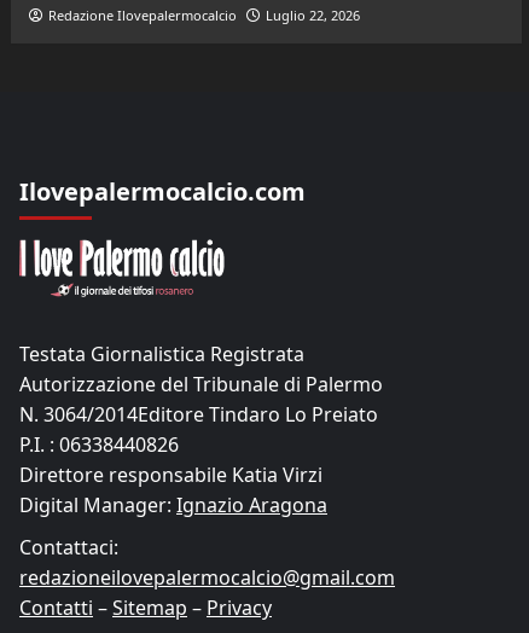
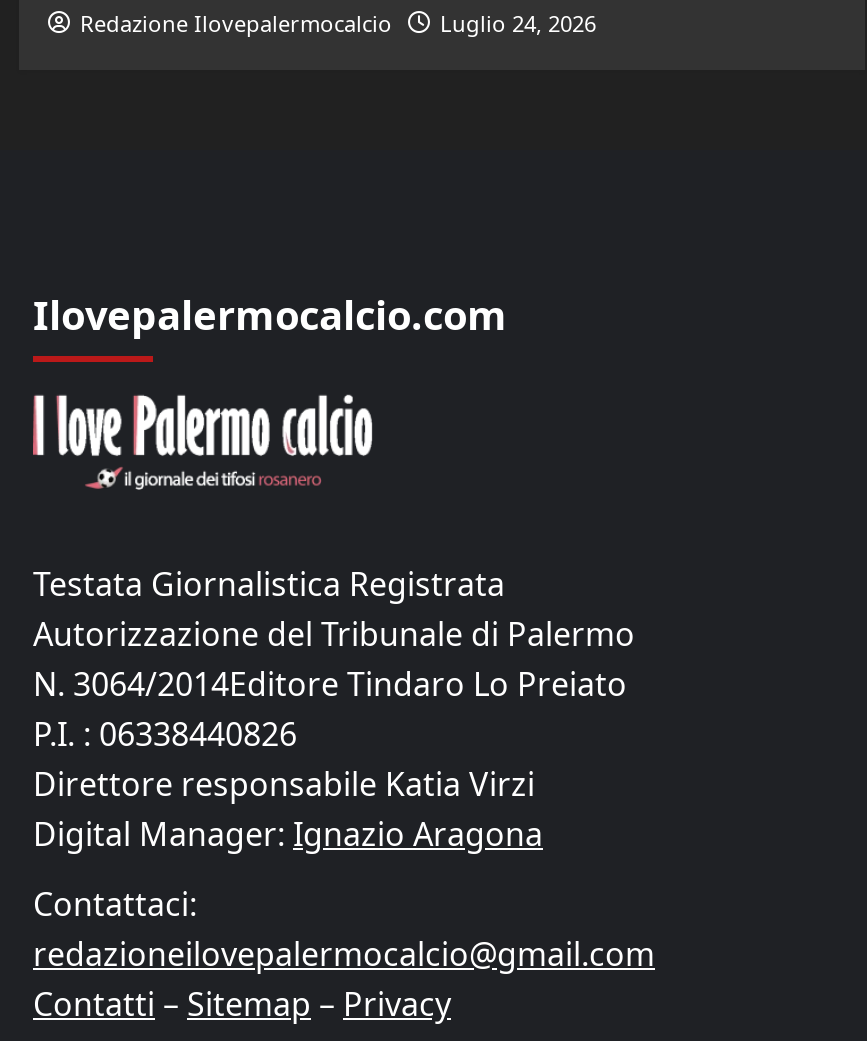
[48,6,359,24] Redazione Ilovepalermocalcio Luglio 22, 2026 -> [80,9,596,39] Redazione Ilovepalermocalcio Luglio 24, 2026

